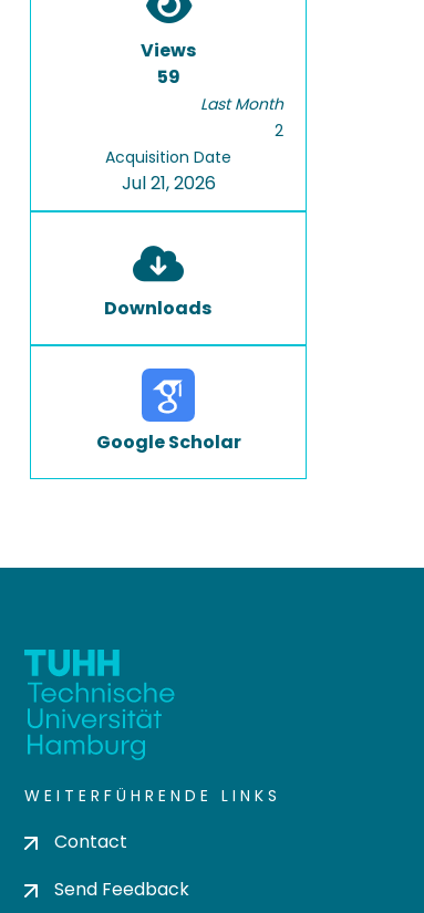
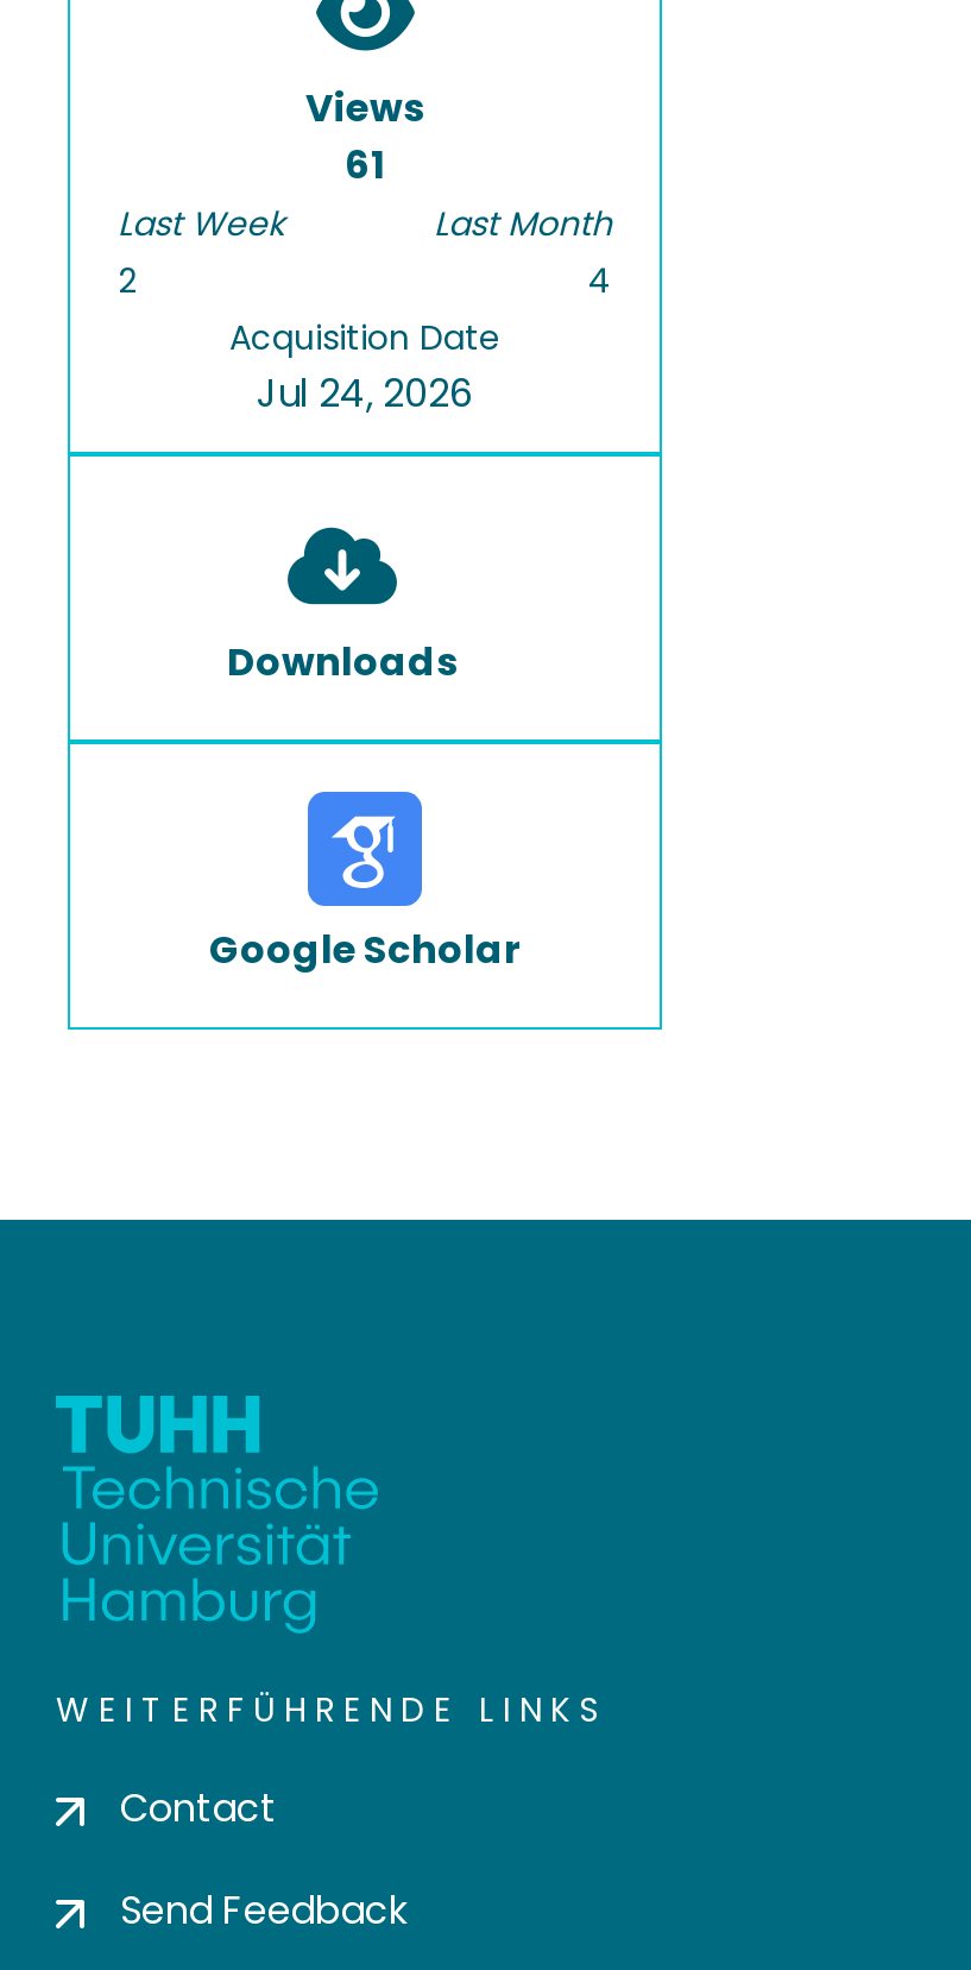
[157,64,180,90] 59 -> [118,138,385,304] 61 | Last Week | 2
[275,120,283,142] 2 -> [588,257,612,304] 4
[121,170,215,196] Jul 21, 2026 -> [257,366,473,421] Jul 24, 2026

